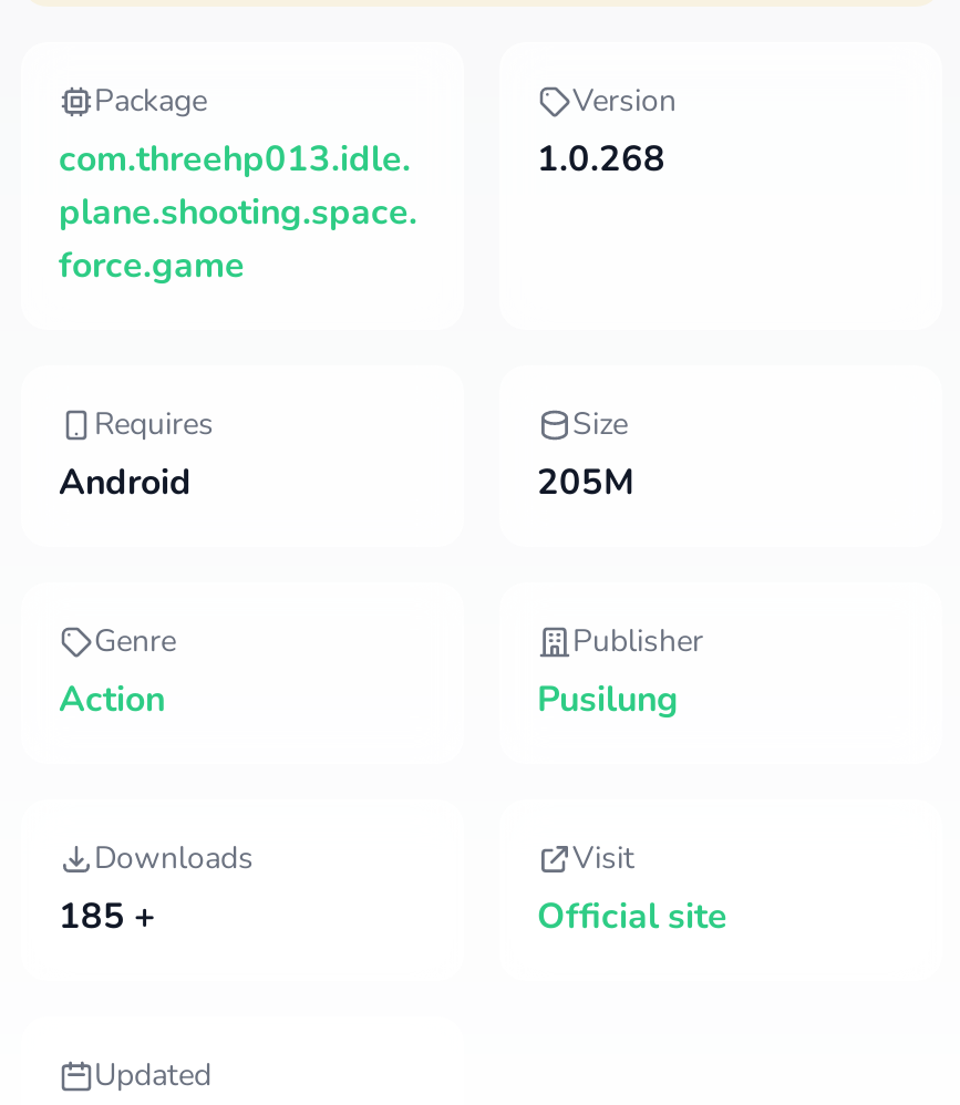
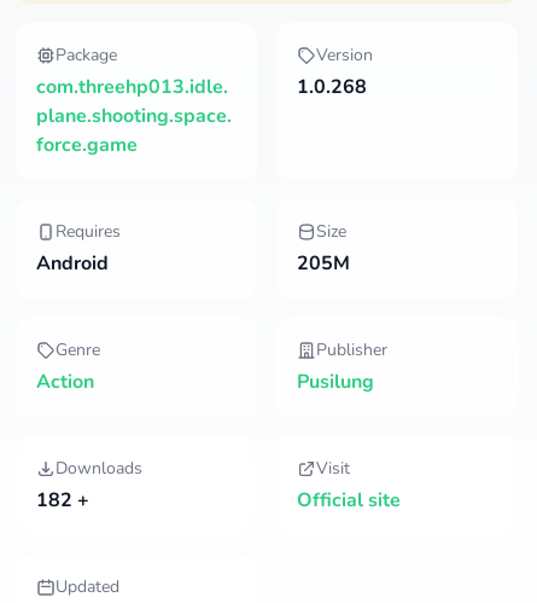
[59,892,156,941] 185 + -> [36,487,89,514] 182 +

